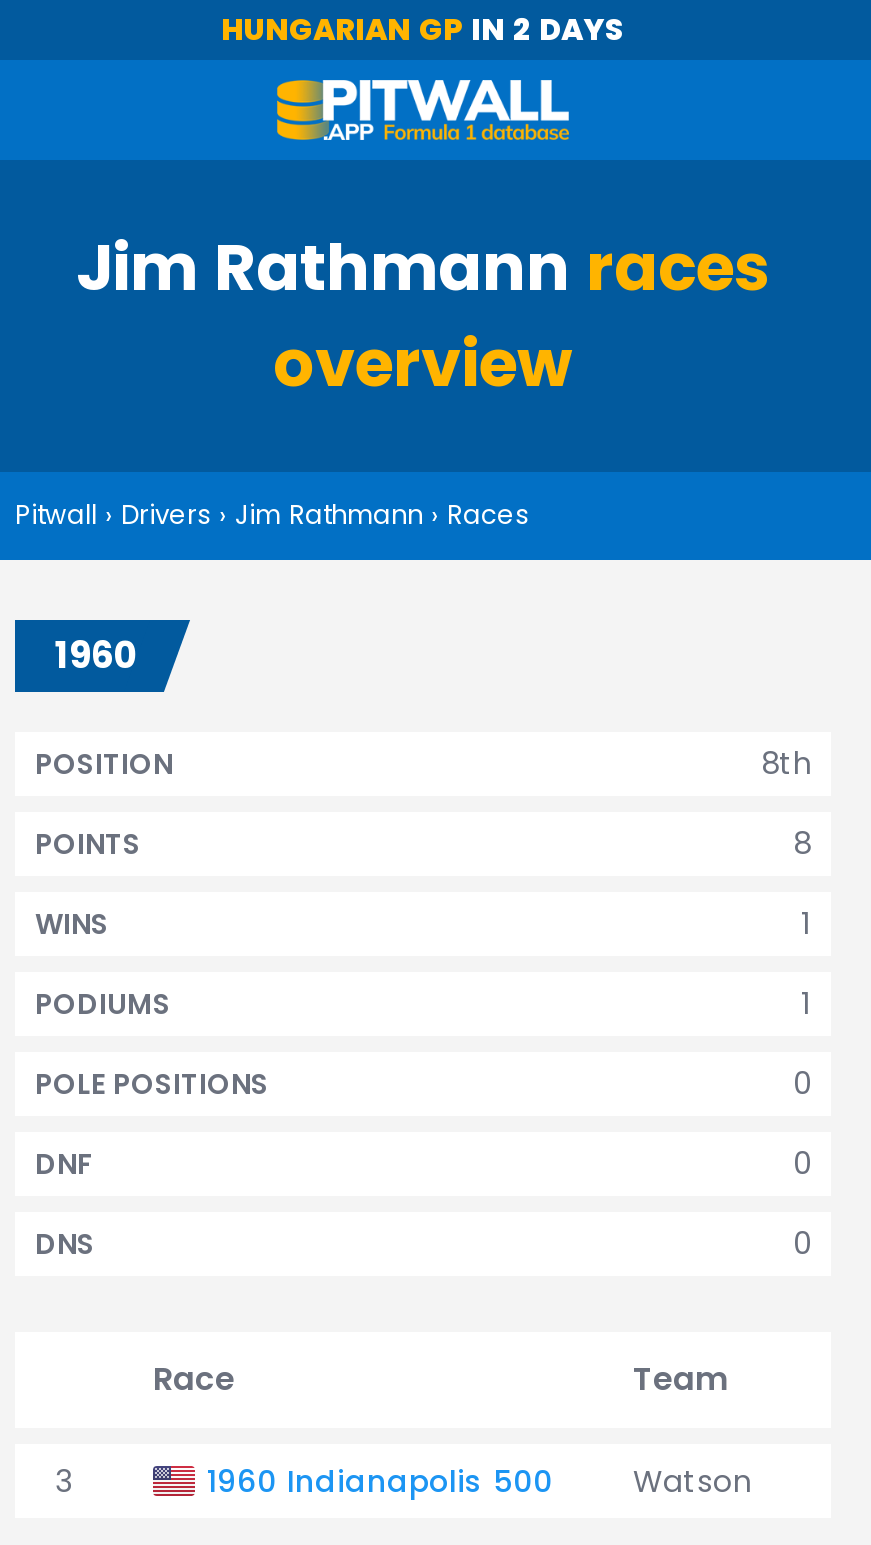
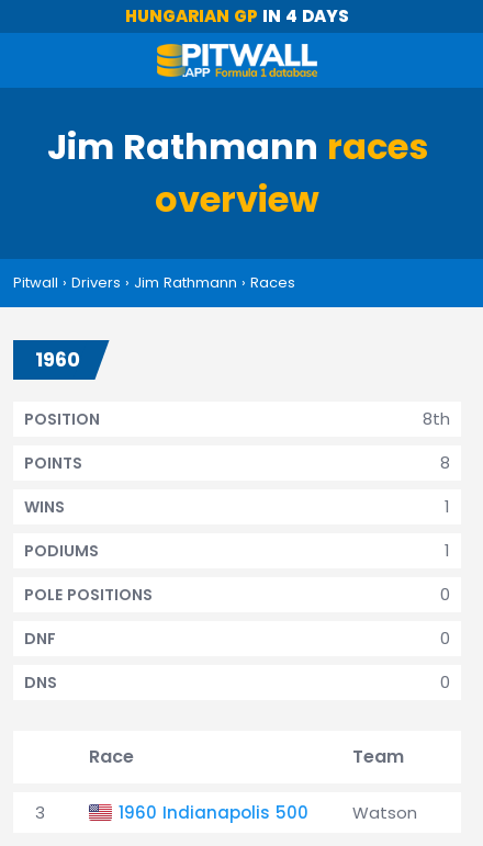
[221,8,625,50] HUNGARIAN GP IN 2 DAYS -> [125,4,349,27] HUNGARIAN GP IN 4 DAYS

